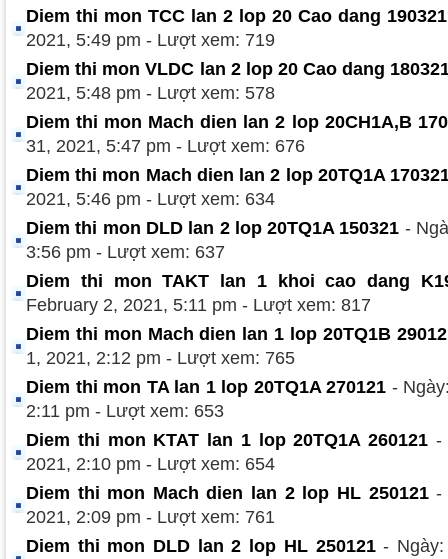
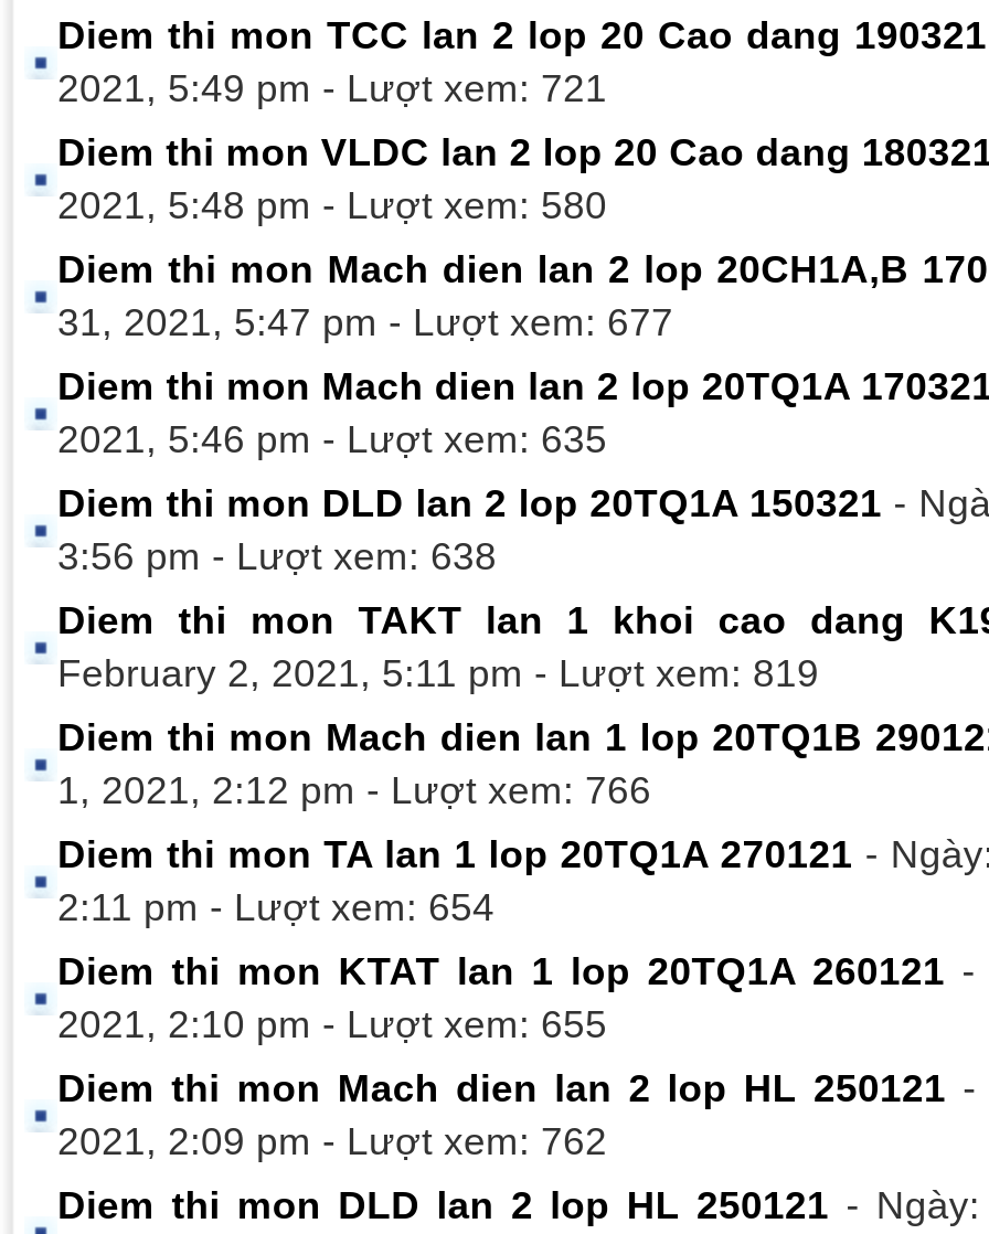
[26,30,275,50] 2021, 5:49 pm - Lượt xem: 719 -> [57,66,607,110] 2021, 5:49 pm - Lượt xem: 721
[26,83,275,103] 2021, 5:48 pm - Lượt xem: 578 -> [57,183,607,227] 2021, 5:48 pm - Lượt xem: 580
[26,136,305,156] 31, 2021, 5:47 pm - Lượt xem: 676 -> [57,300,673,344] 31, 2021, 5:47 pm - Lượt xem: 677
[26,189,275,209] 2021, 5:46 pm - Lượt xem: 634 -> [57,417,607,461] 2021, 5:46 pm - Lượt xem: 635
[26,242,225,262] 3:56 pm - Lượt xem: 637 -> [57,534,497,578] 3:56 pm - Lượt xem: 638
[26,295,371,315] February 2, 2021, 5:11 pm - Lượt xem: 817 -> [57,651,819,695] February 2, 2021, 5:11 pm - Lượt xem: 819
[26,348,295,368] 1, 2021, 2:12 pm - Lượt xem: 765 -> [57,768,651,812] 1, 2021, 2:12 pm - Lượt xem: 766
[26,401,224,421] 2:11 pm - Lượt xem: 653 -> [57,885,494,929] 2:11 pm - Lượt xem: 654
[26,454,275,474] 2021, 2:10 pm - Lượt xem: 654 -> [57,1002,607,1046] 2021, 2:10 pm - Lượt xem: 655
[26,507,275,527] 2021, 2:09 pm - Lượt xem: 761 -> [57,1119,607,1163] 2021, 2:09 pm - Lượt xem: 762

